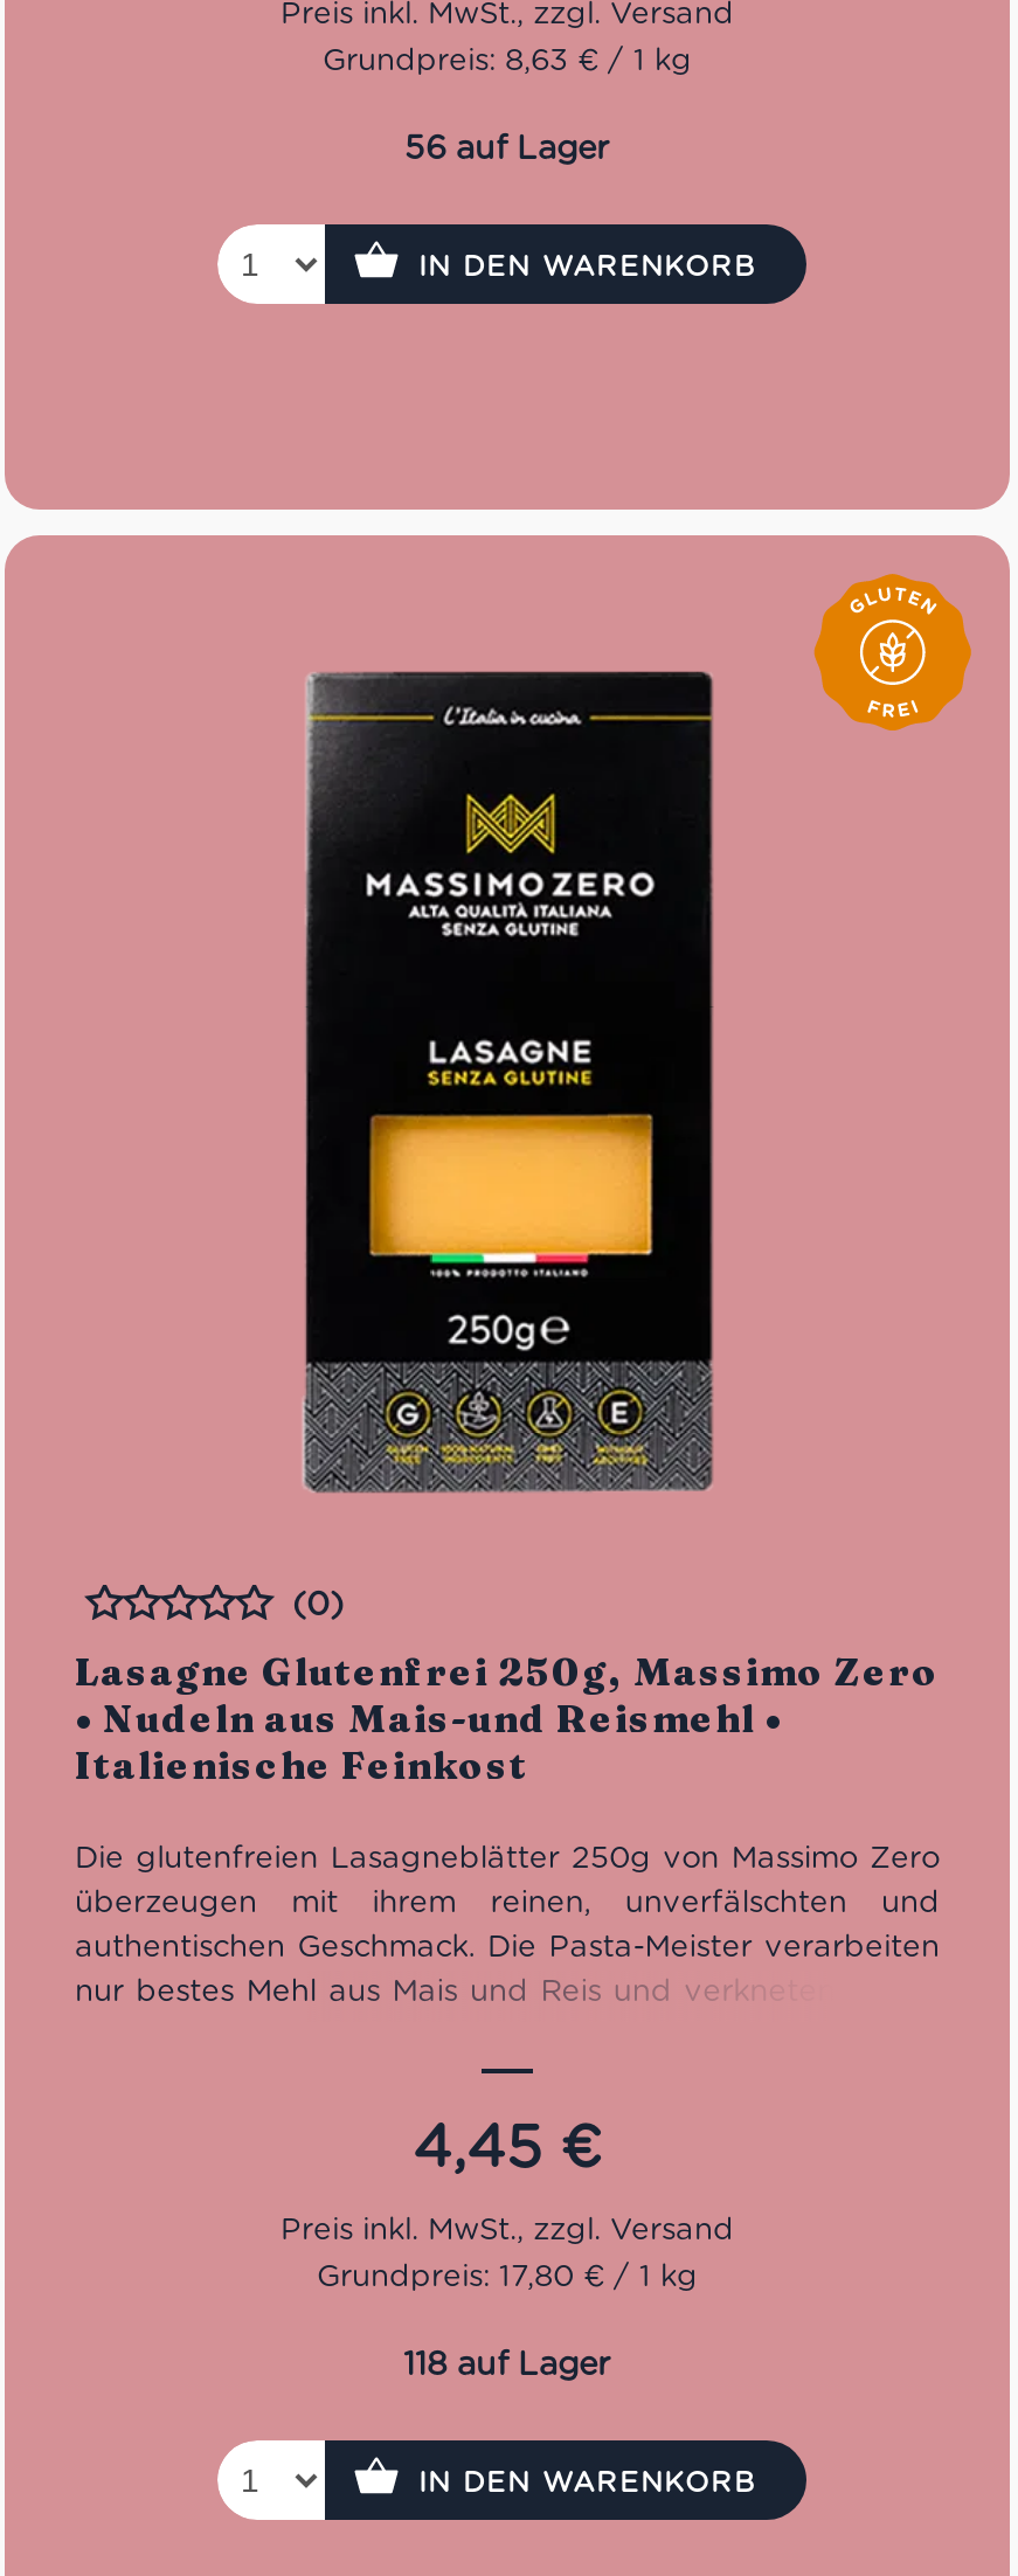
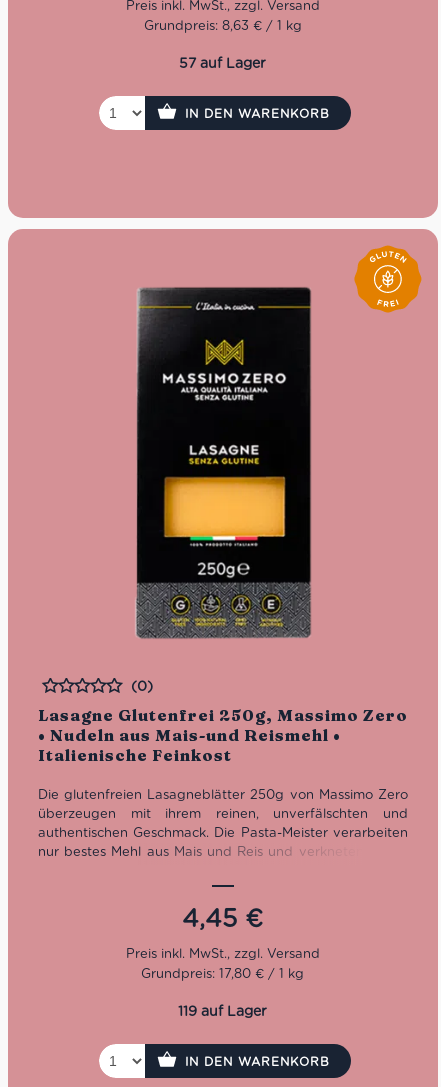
[404,128,610,166] 56 auf Lager -> [179,55,266,71] 57 auf Lager
[403,2345,611,2382] 118 auf Lager -> [178,1003,267,1019] 119 auf Lager

